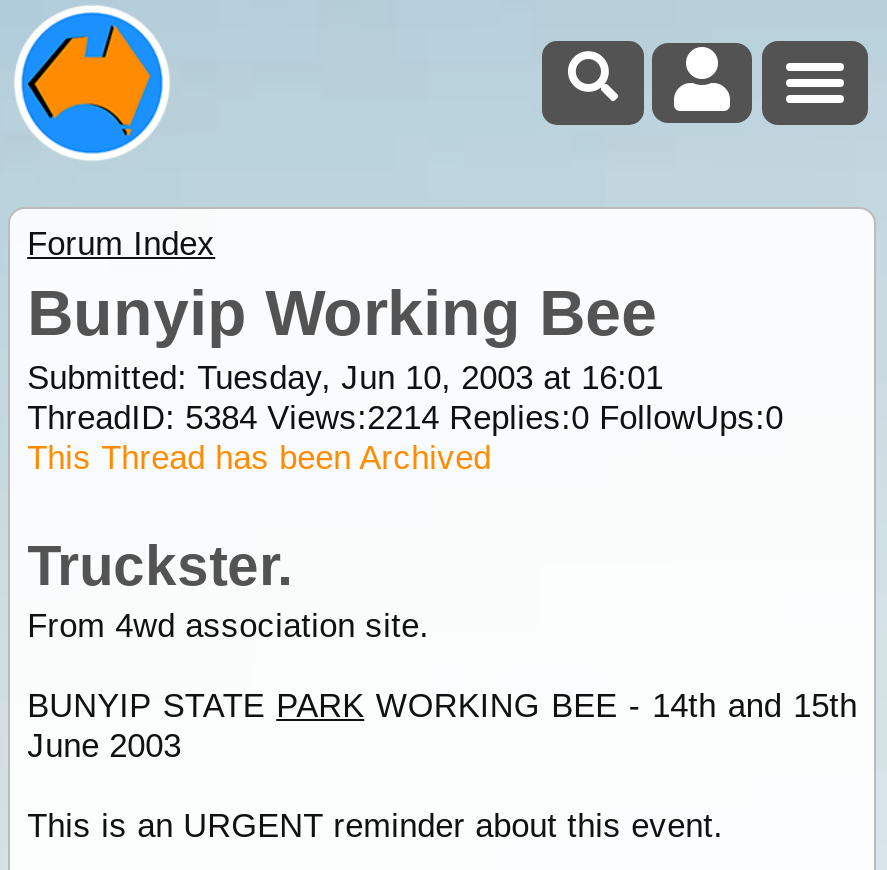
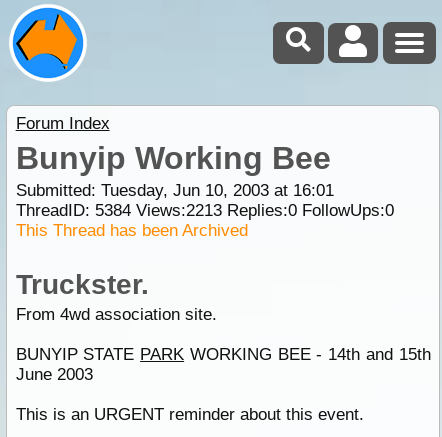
[27,399,783,437] ThreadID: 5384 Views:2214 Replies:0 FollowUps:0 -> [16,201,394,220] ThreadID: 5384 Views:2213 Replies:0 FollowUps:0

